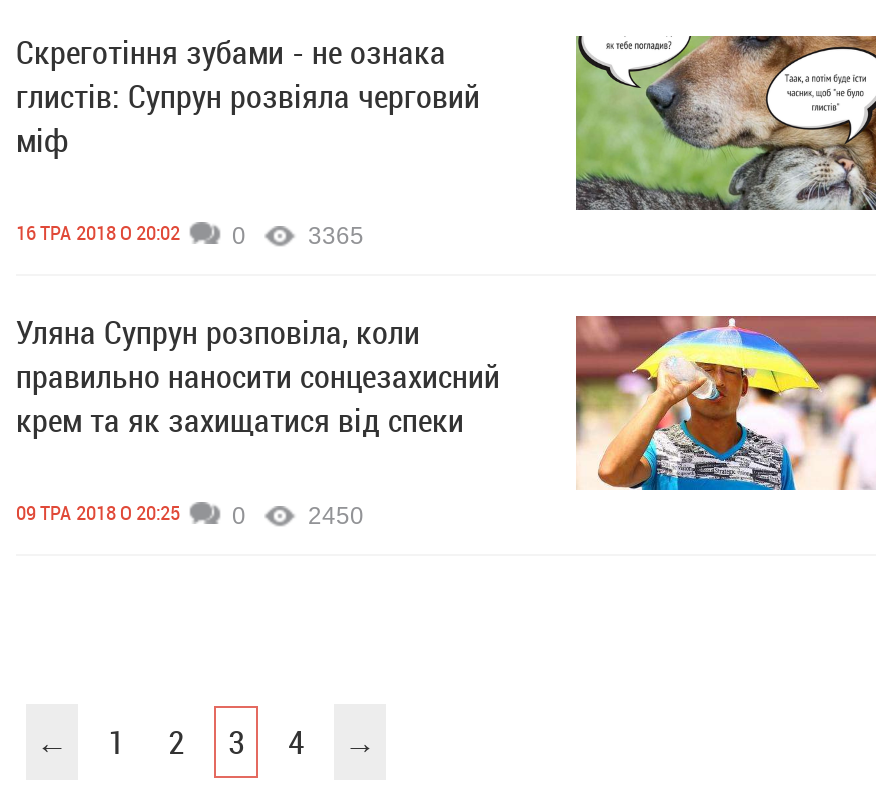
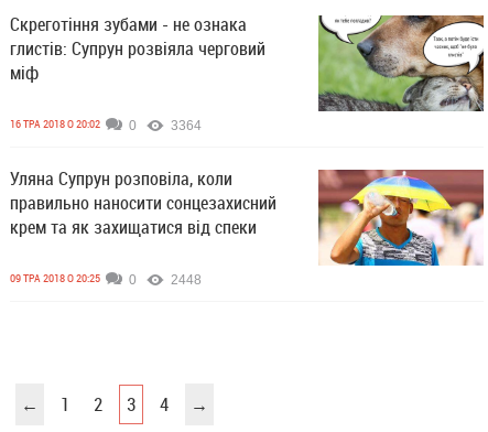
[308,222,364,250] 3365 -> [171,118,202,133] 3364
[308,501,364,529] 2450 -> [171,272,202,287] 2448

